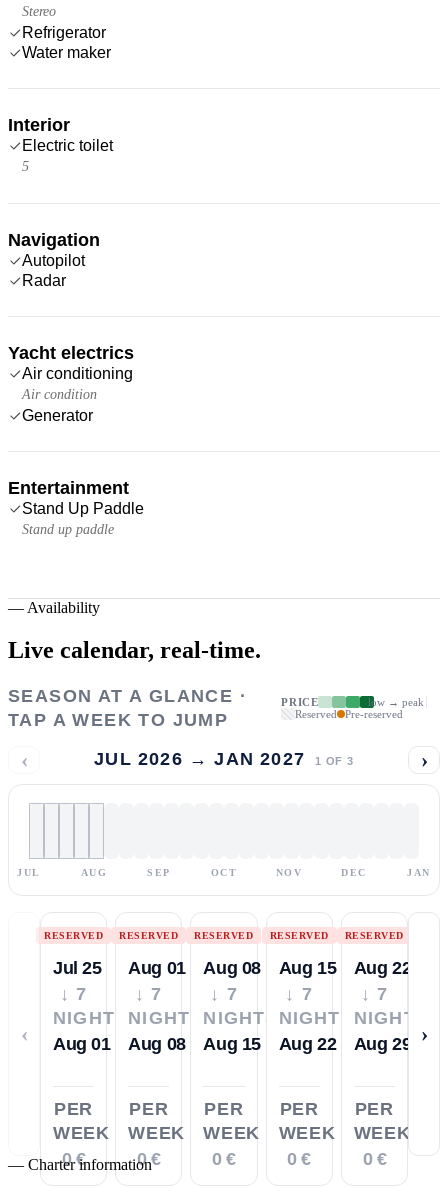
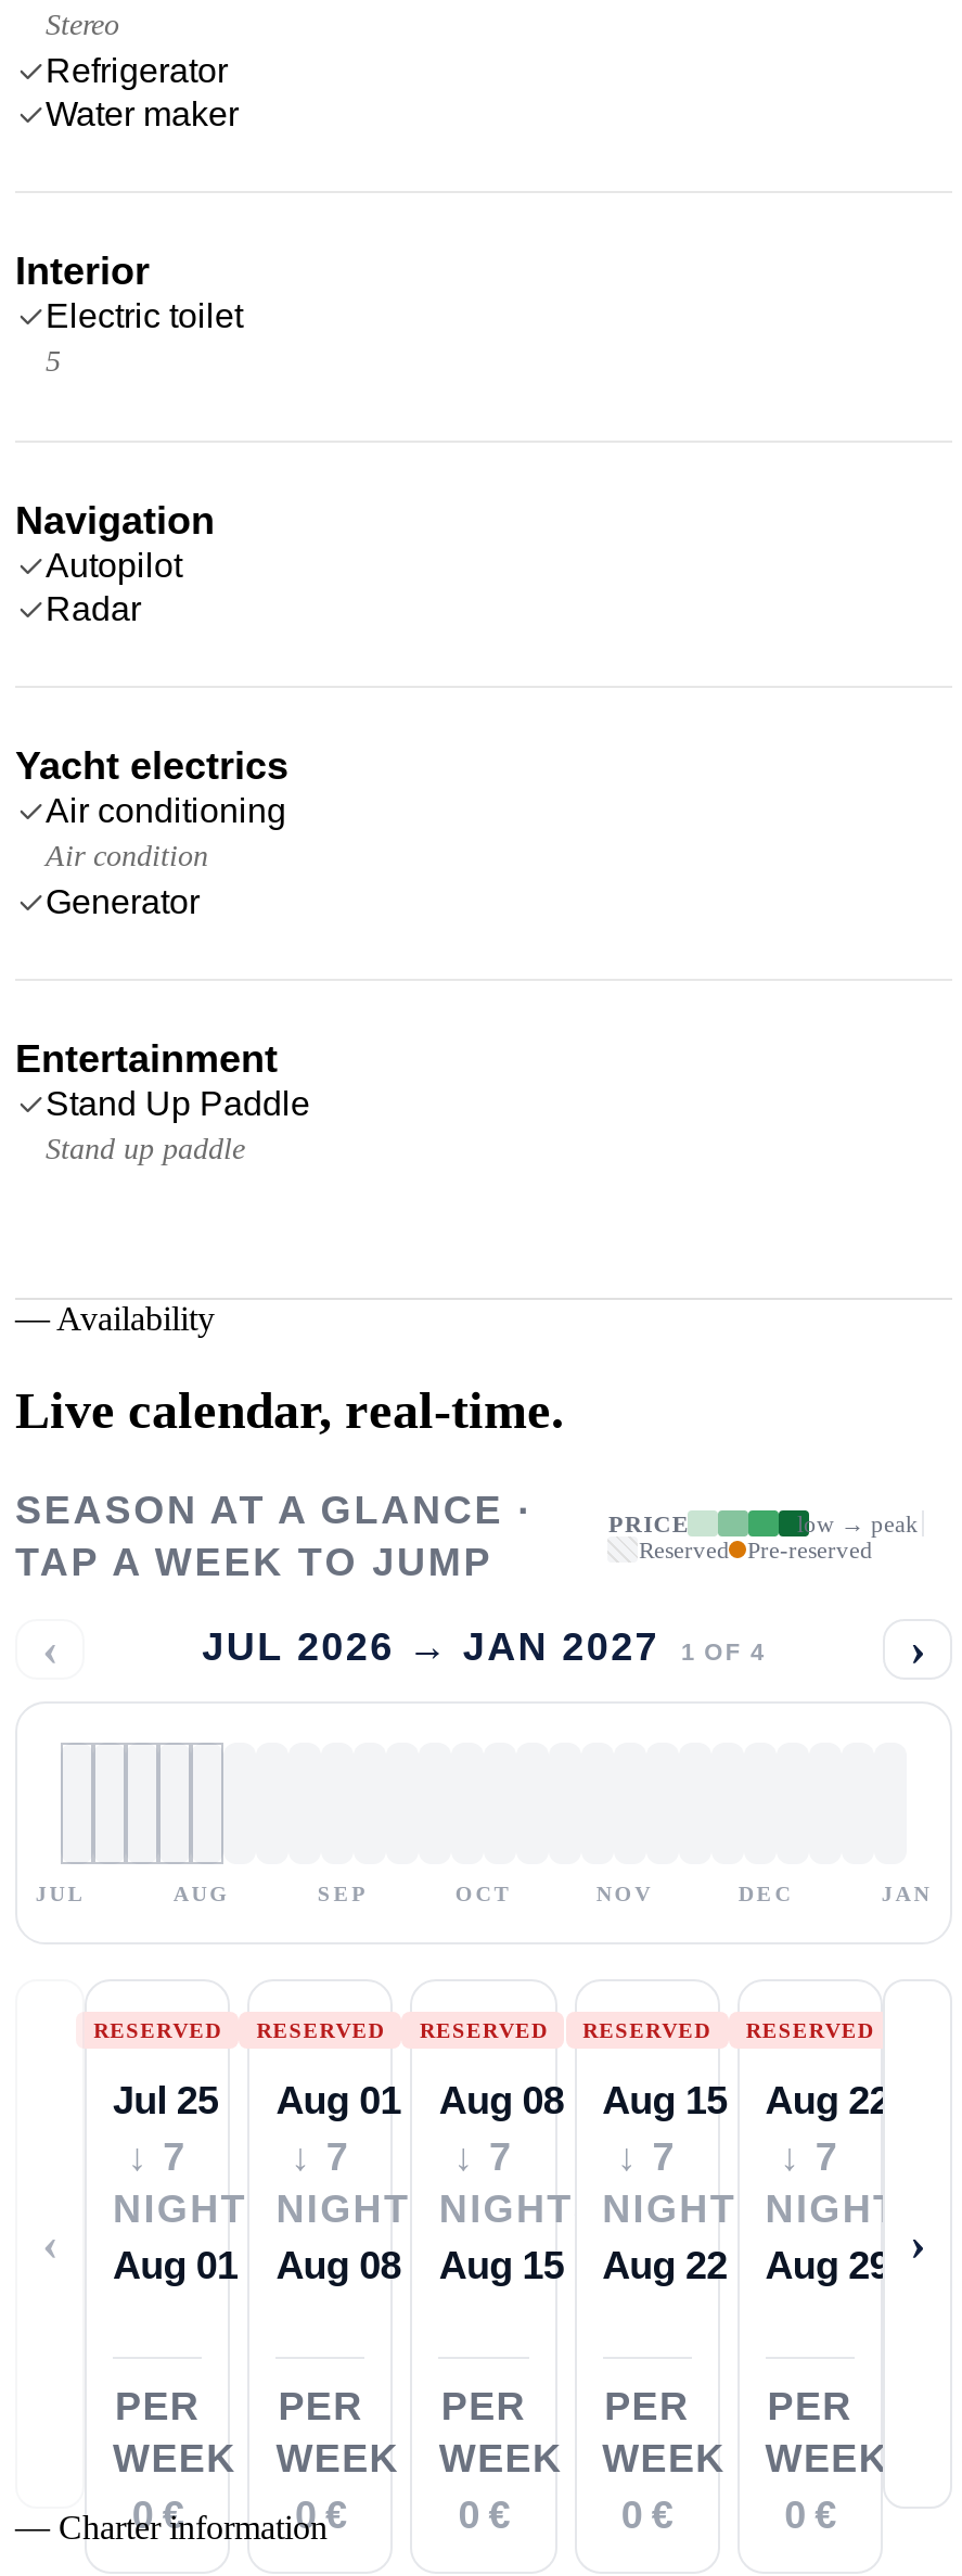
[315,755,354,767] 1 OF 3 -> [681,1638,765,1664] 1 OF 4

